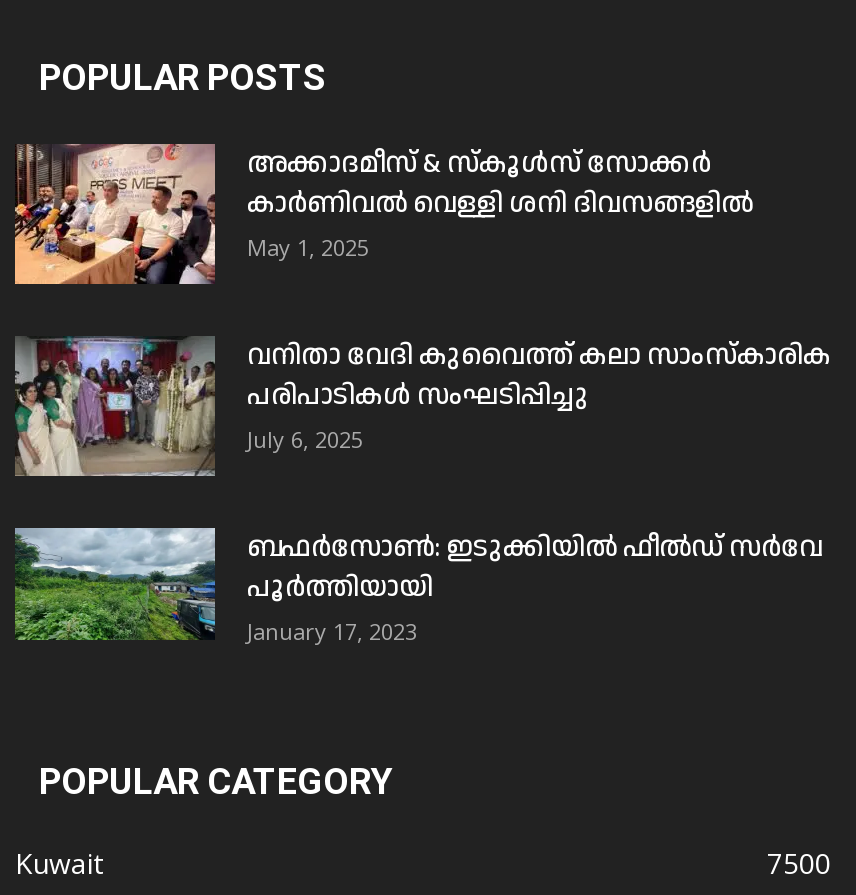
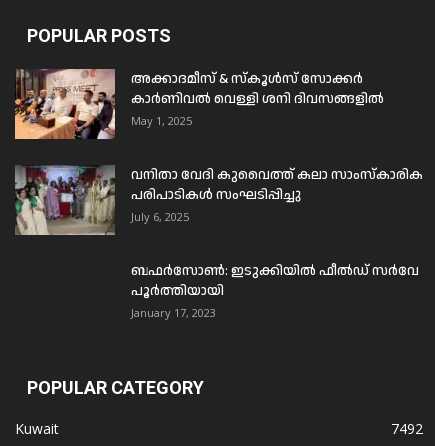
[13,526,217,642] [image] -> none
[767,843,831,881] 7500 -> [391,419,423,438] 7492

